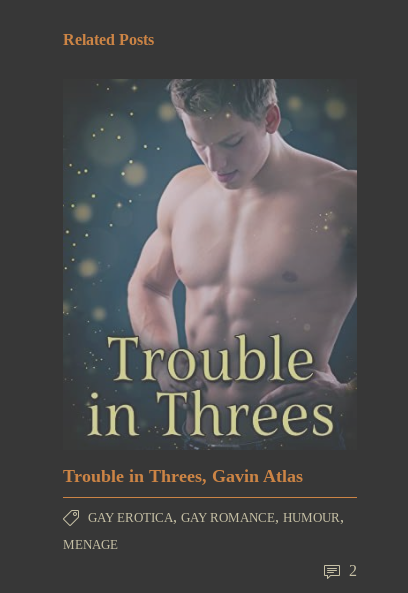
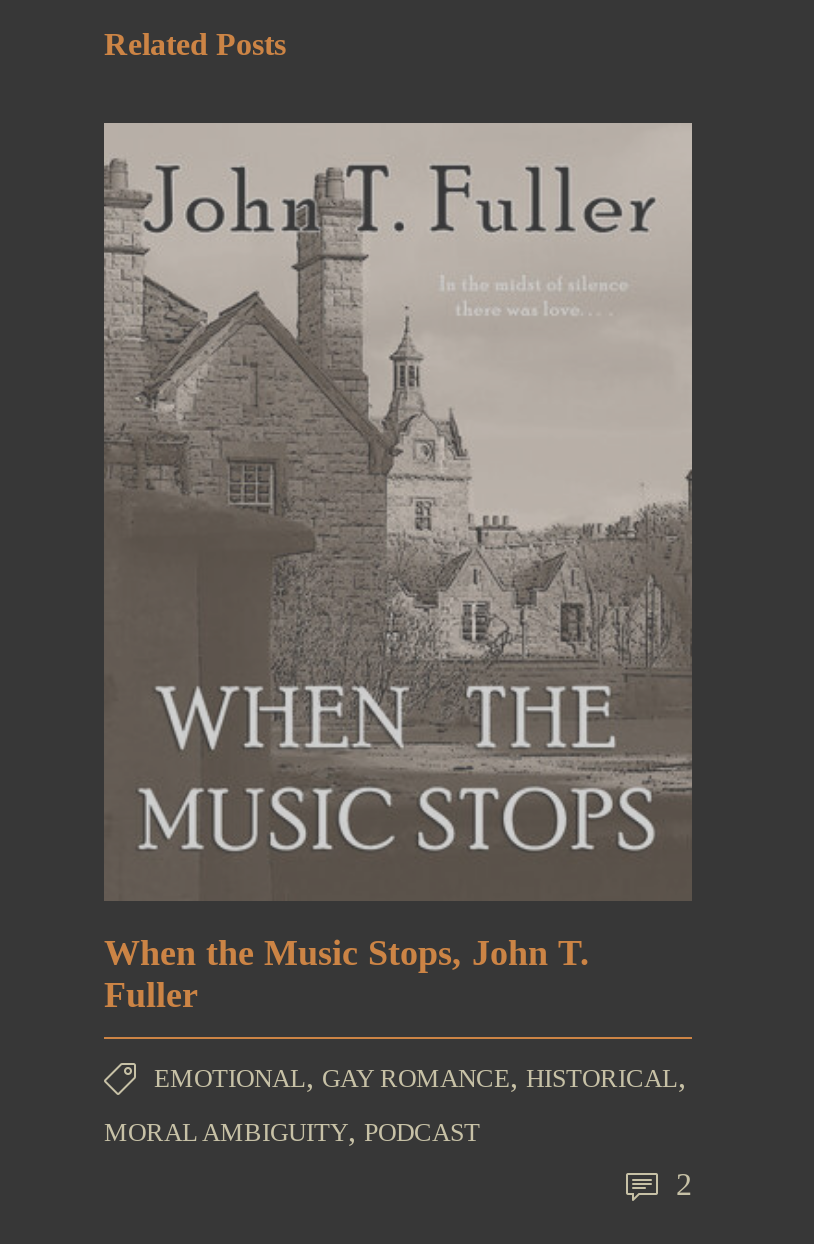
[63,79,357,486] [image] | Trouble in Threes, Gavin Atlas -> [102,121,694,1014] [image] | When the Music Stops, John T. | Fuller
[88,508,344,525] GAY EROTICA, GAY ROMANCE, HUMOUR, -> [154,1058,686,1092] EMOTIONAL, GAY ROMANCE, HISTORICAL,
[63,537,118,552] MENAGE -> [104,1112,480,1146] MORAL AMBIGUITY, PODCAST

